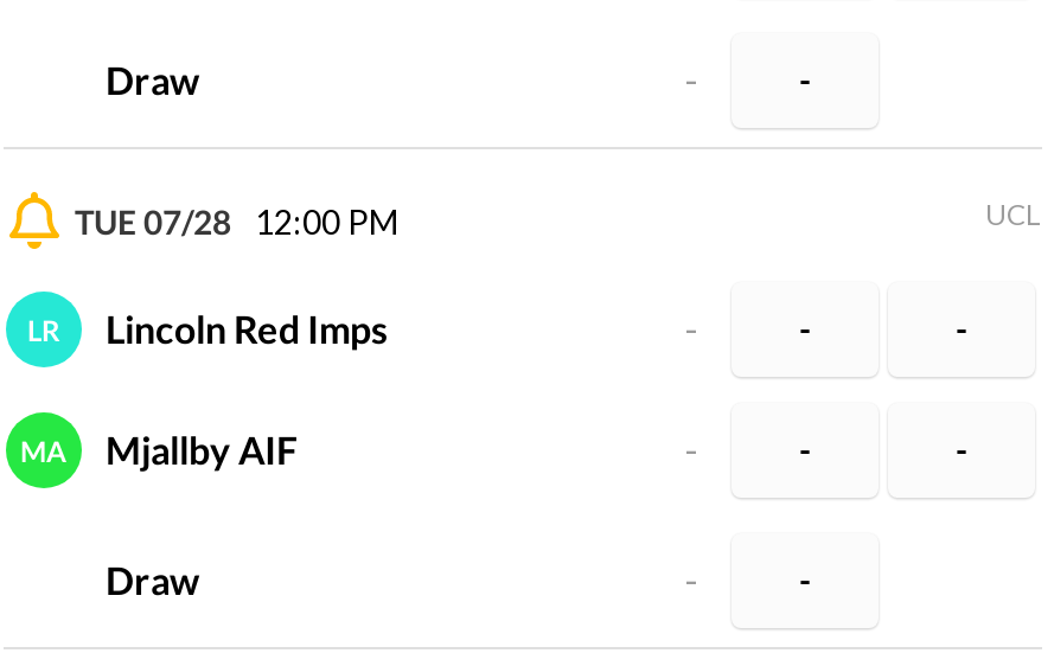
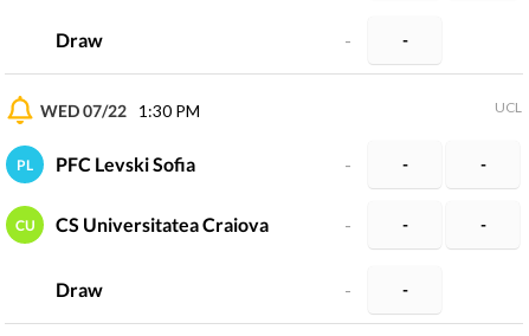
[75,201,397,242] TUE 07/28 12:00 PM -> [40,101,200,121] WED 07/22 1:30 PM
[27,306,388,351] LR | Lincoln Red Imps -> [17,153,195,175] PL | PFC Levski Sofia
[20,427,298,472] MA | Mjallby AIF -> [15,213,269,235] CU | CS Universitatea Craiova

